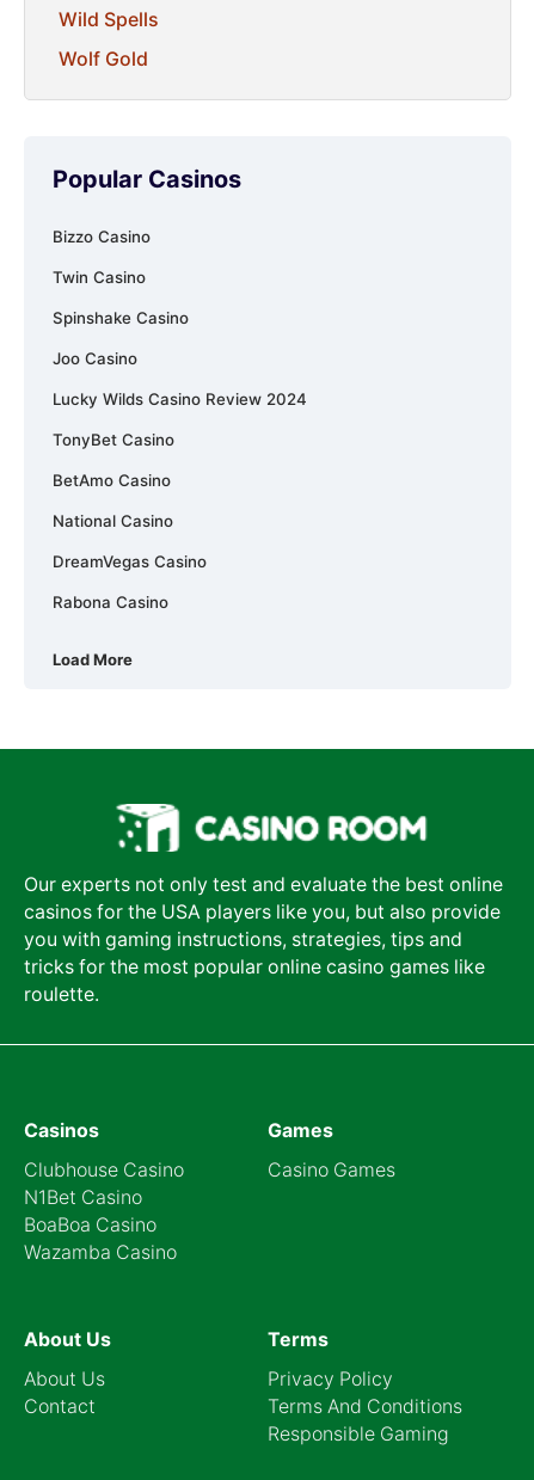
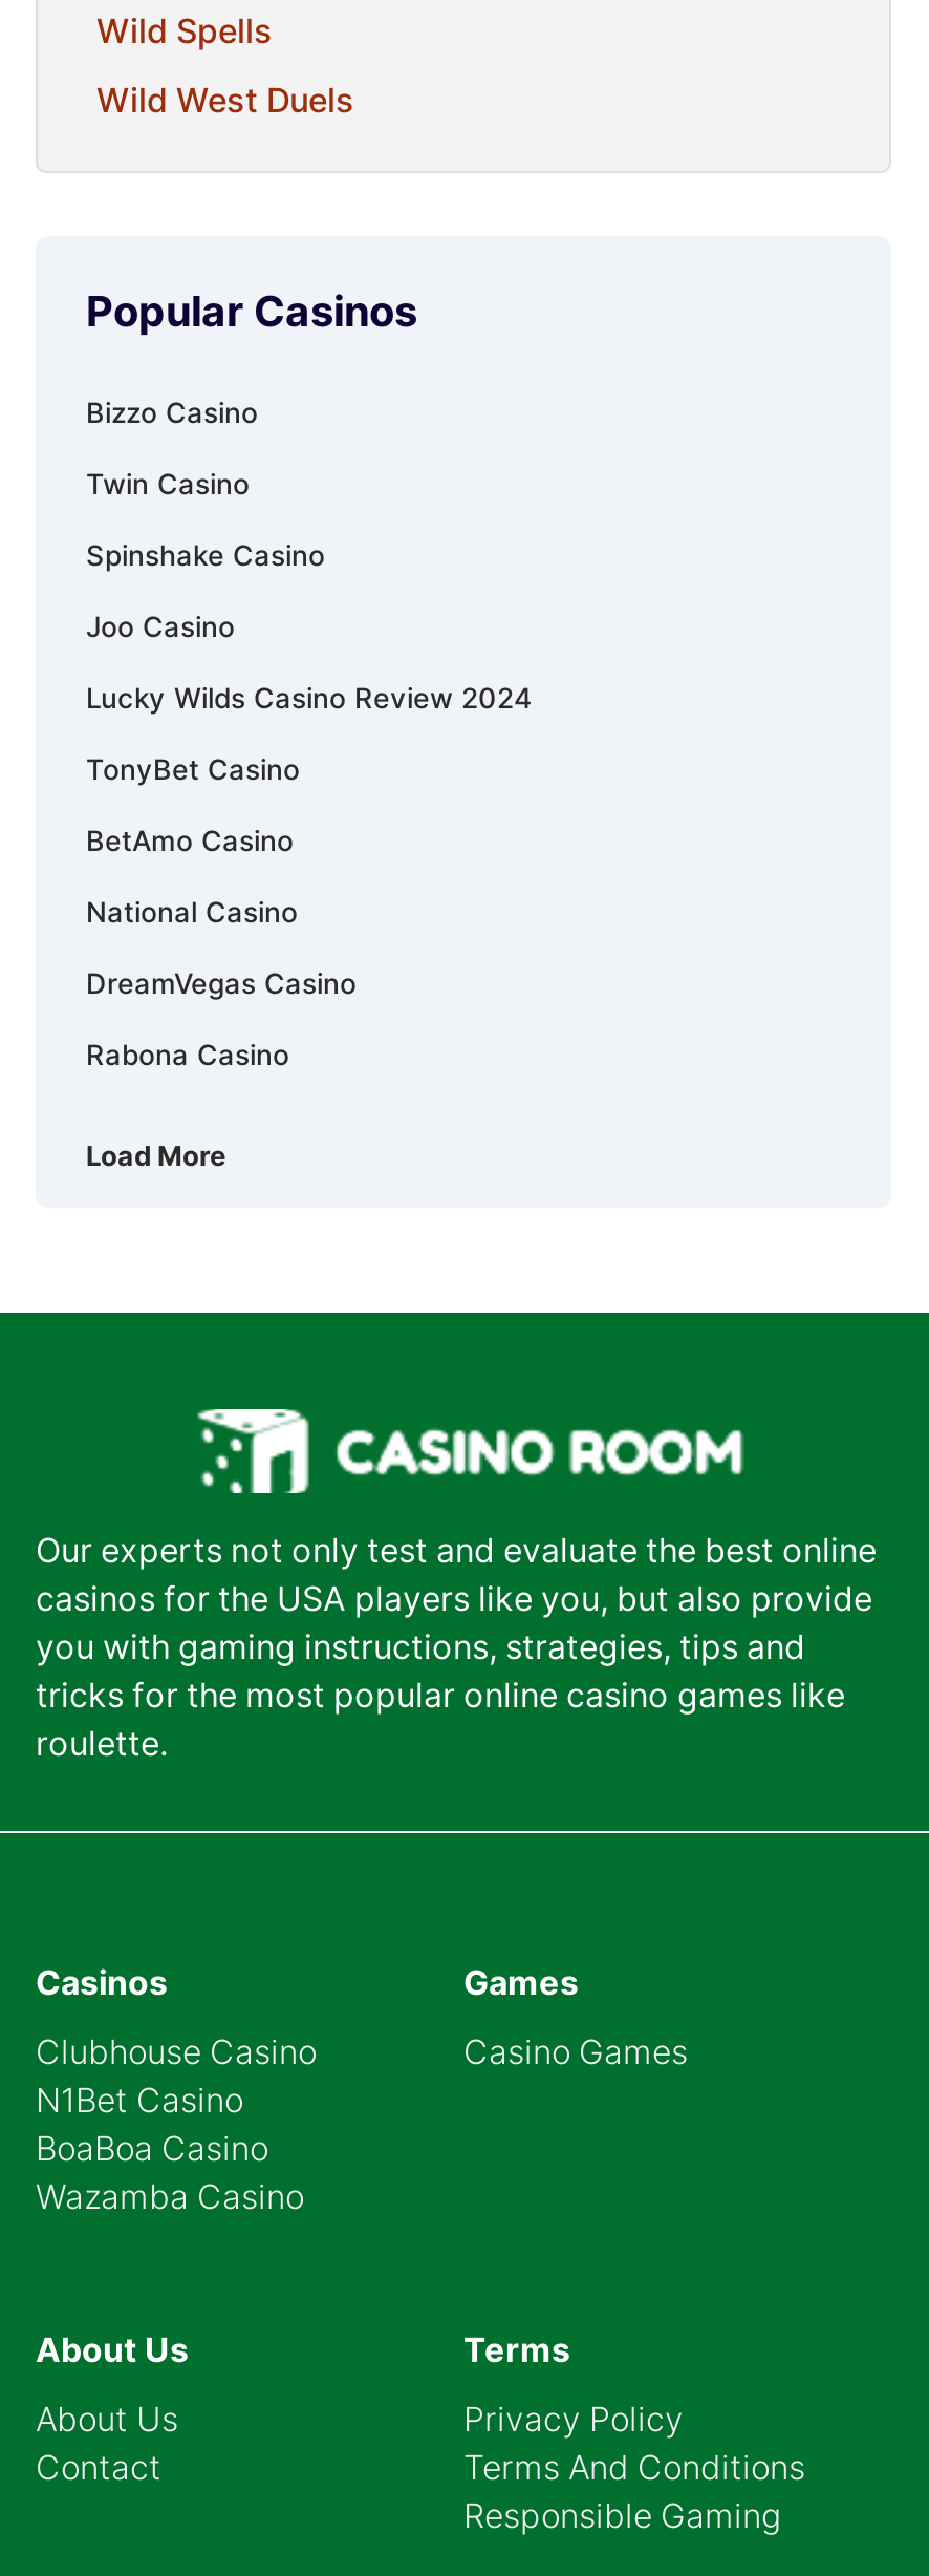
[59,48,148,70] Wolf Gold -> [96,80,354,120] Wild West Duels

